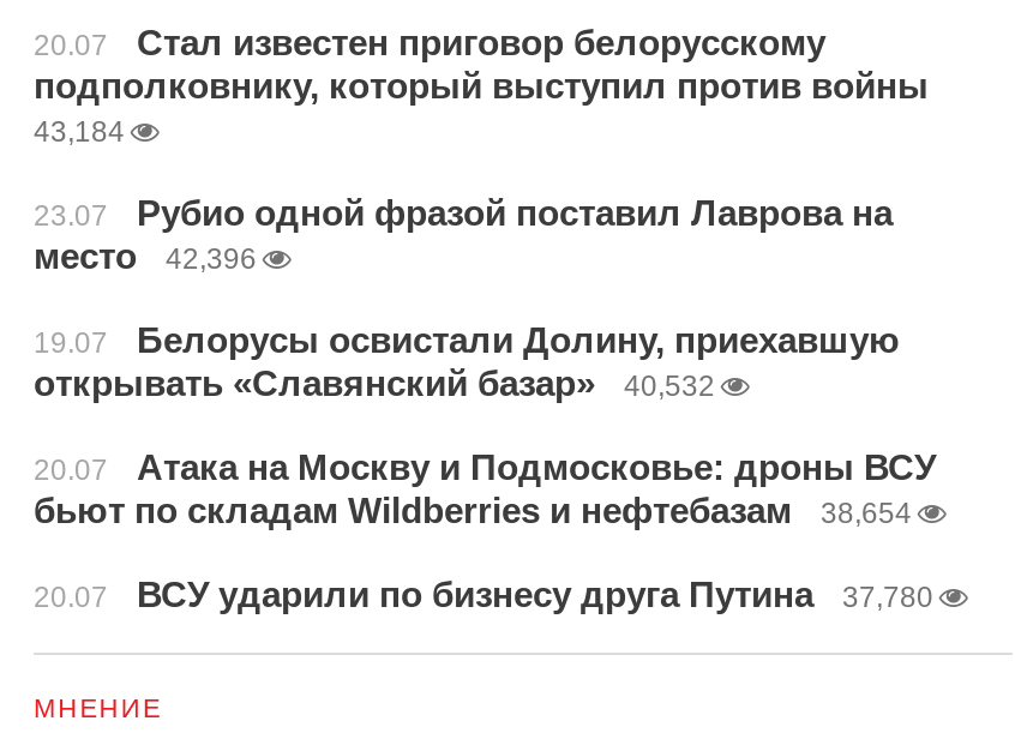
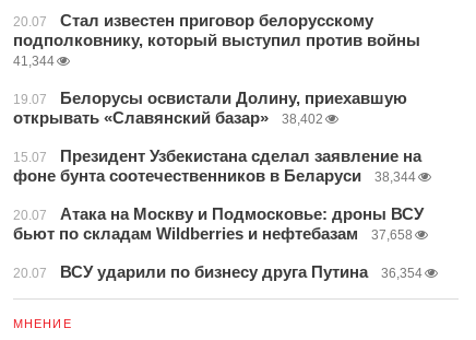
[34,115,893,276] 43,184 | 23.07 | Рубио одной фразой поставил Лаврова на | место | 42,396 -> [13,54,55,69] 41,344
moved [34,319,900,403] -> [13,89,407,127]: 19.07 | Белорусы освистали Долину, приехавшую | открывать «Славянский базар»
[624,369,715,403] 40,532 -> [13,112,421,185] 38,402 | 15.07 | Президент Узбекистана сделал заявление на | фоне бунта соотечественников в Беларуси | 38,344
[34,489,912,530] бьют по складам Wildberries и нефтебазам 38,654 -> [13,224,413,243] бьют по складам Wildberries и нефтебазам 37,658
[34,573,933,614] 20.07 ВСУ ударили по бизнесу друга Путина 37,780 -> [13,262,423,281] 20.07 ВСУ ударили по бизнесу друга Путина 36,354

